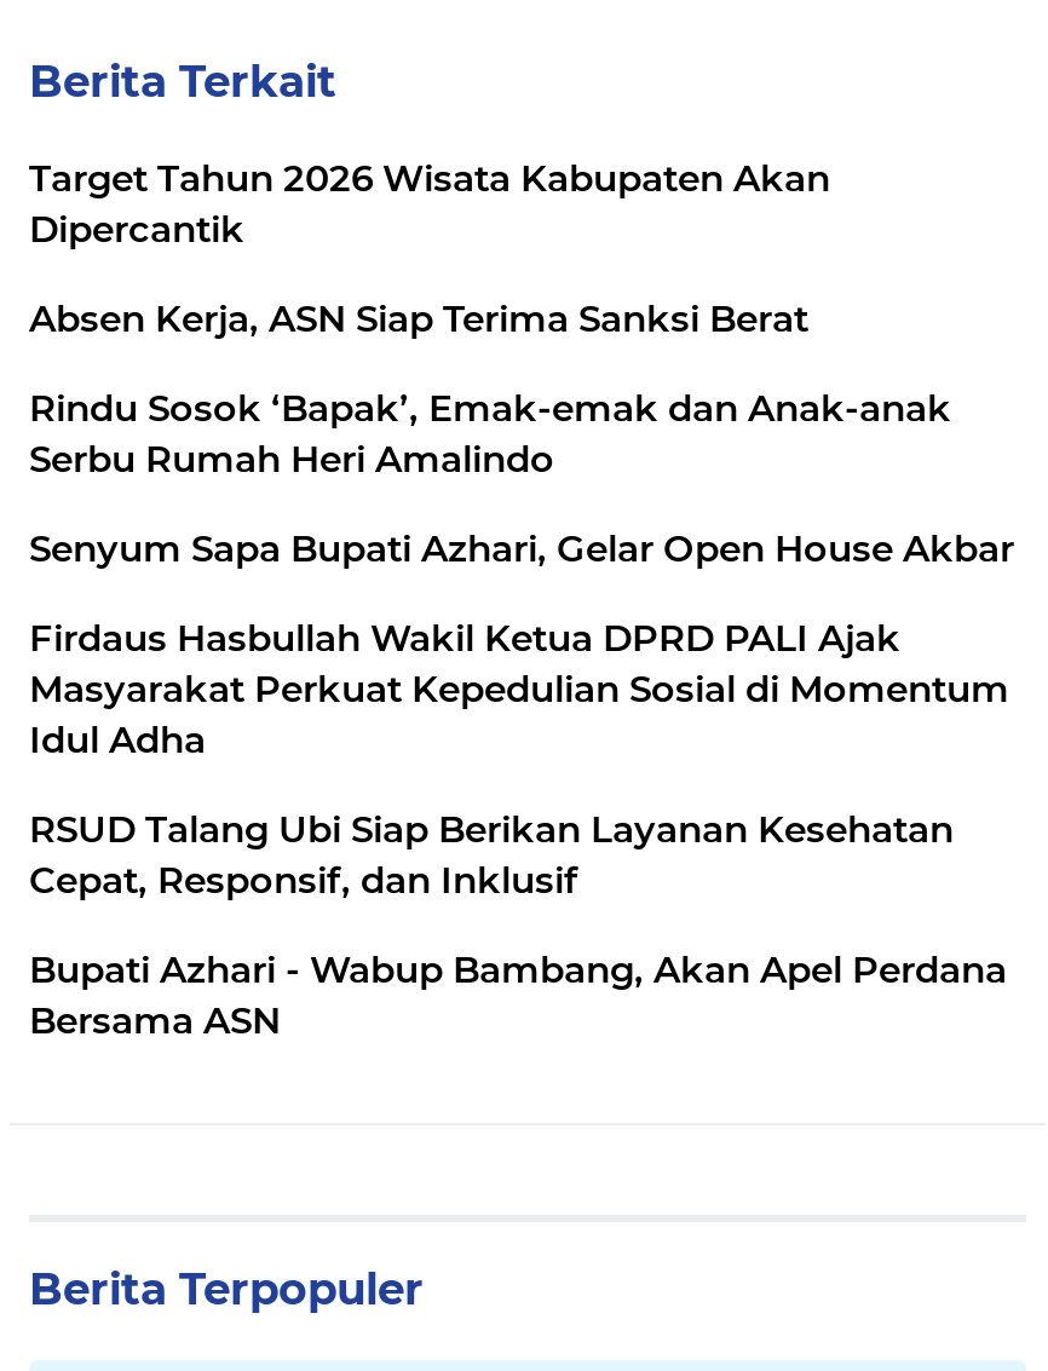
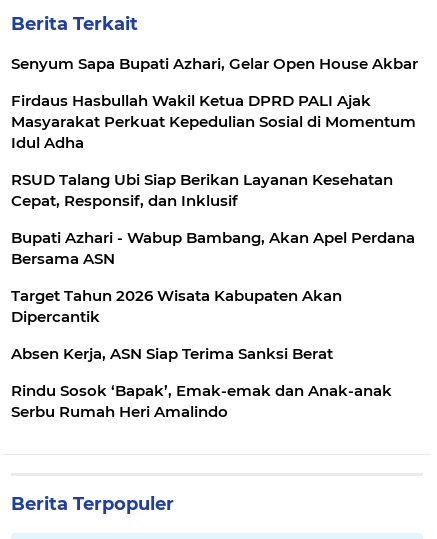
moved [29,155,951,482] -> [11,286,392,421]: Target Tahun 2026 Wisata Kabupaten Akan | Dipercantik | Absen Kerja, ASN Siap Terima Sanksi Berat | Rindu Sosok ‘Bapak’, Emak-emak dan Anak-anak | Serbu Rumah Heri Amalindo
moved [29,525,1014,1043] -> [11,54,418,268]: Senyum Sapa Bupati Azhari, Gelar Open House Akbar | Firdaus Hasbullah Wakil Ketua DPRD PALI Ajak | Masyarakat Perkuat Kepedulian Sosial di Momentum | Idul Adha | RSUD Talang Ubi Siap Berikan Layanan Kesehatan | Cepat, Responsif, dan Inklusif | Bupati Azhari - Wabup Bambang, Akan Apel Perdana | Bersama ASN

